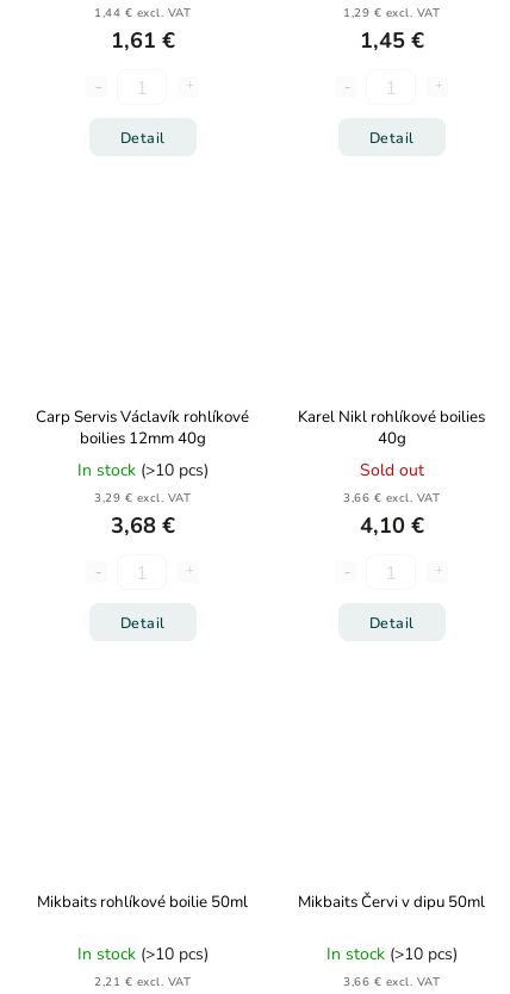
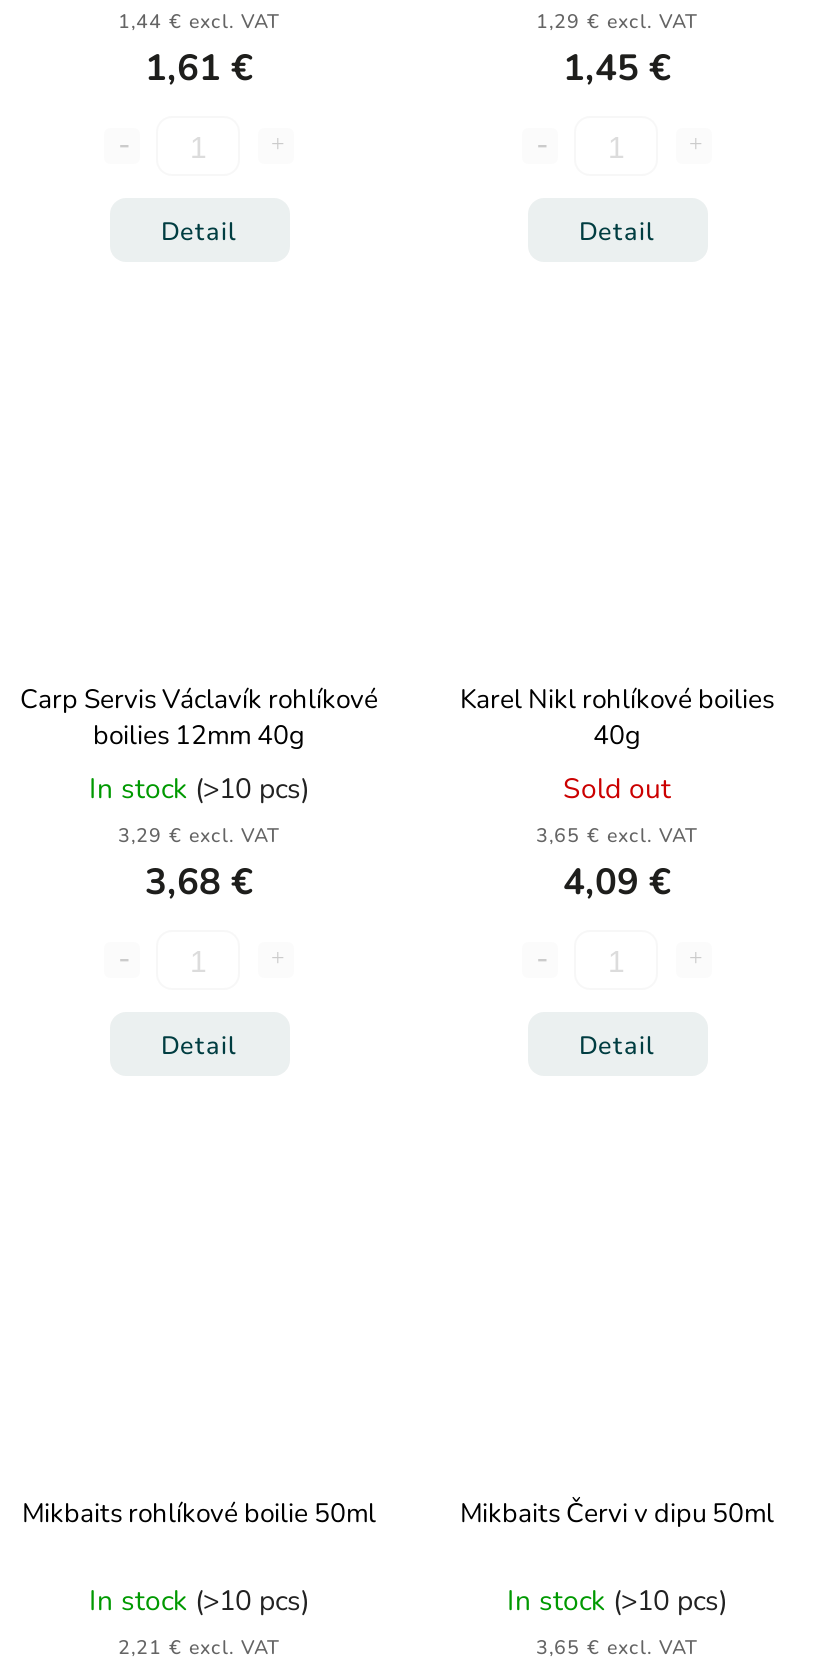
[343,490,440,505] 3,66 € excl. VAT -> [536,822,698,848] 3,65 € excl. VAT
[359,511,424,540] 4,10 € -> [563,858,671,906] 4,09 €
[343,974,440,989] 3,66 € excl. VAT -> [536,1634,698,1660] 3,65 € excl. VAT

